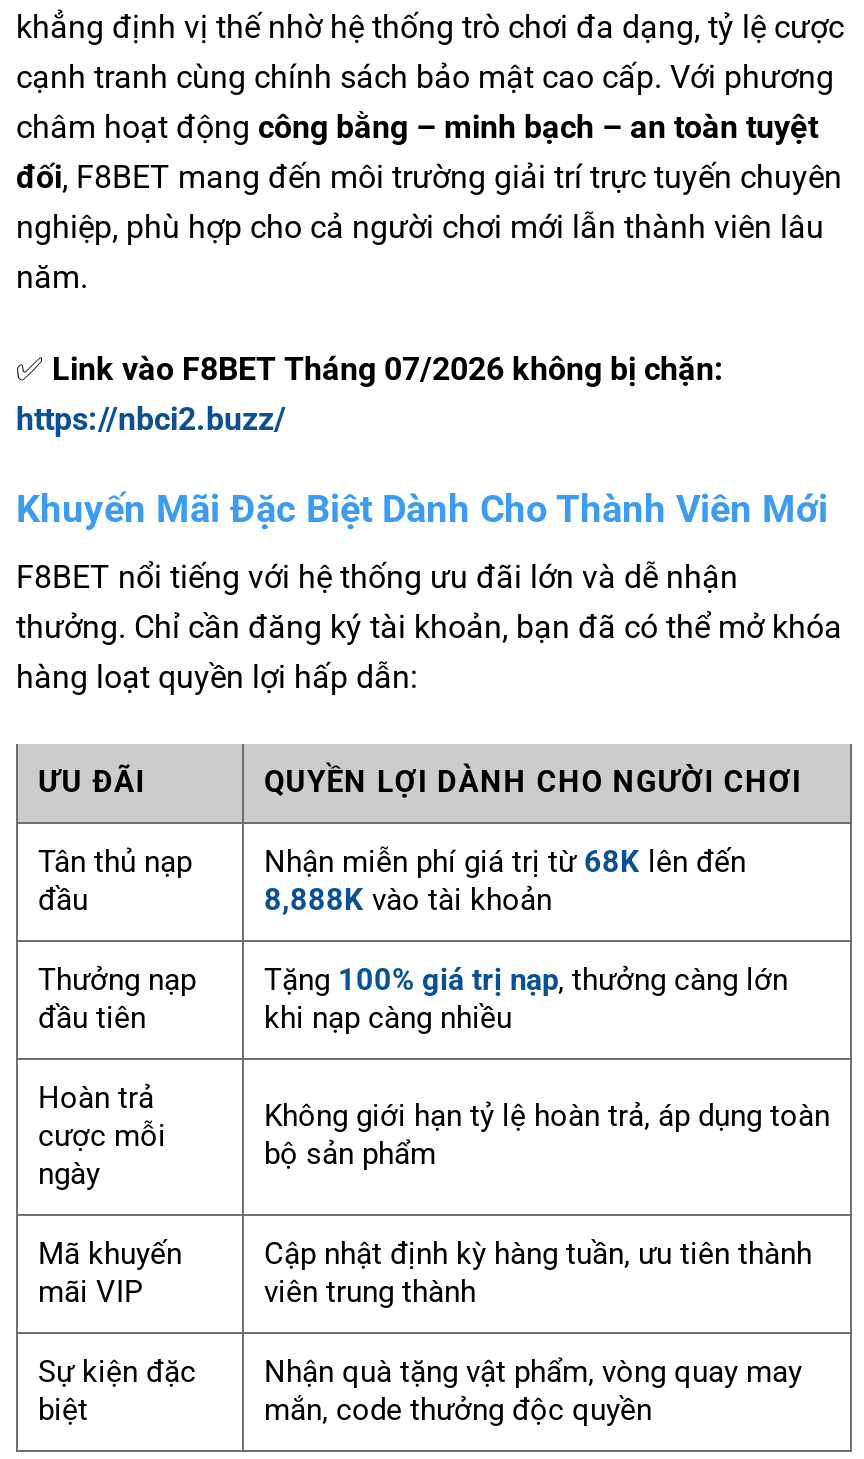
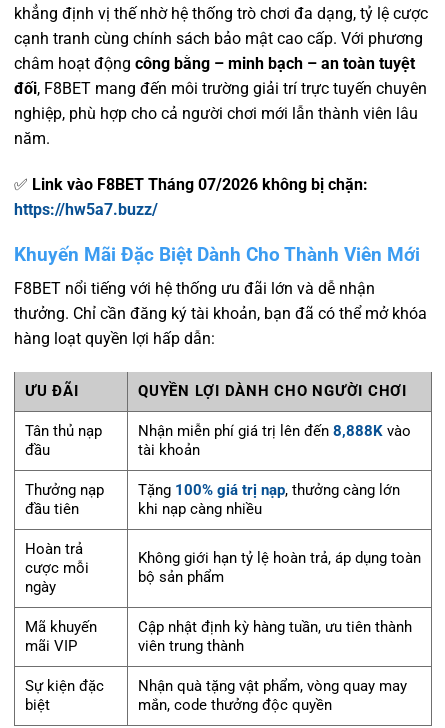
[16,400,286,438] https://nbci2.buzz/ -> [14,200,158,219] https://hw5a7.buzz/
[264,844,746,918] Nhận miễn phí giá trị từ 68K lên đến | 8,888K vào tài khoản -> [138,422,411,459] Nhận miễn phí giá trị lên đến 8,888K vào | tài khoản

